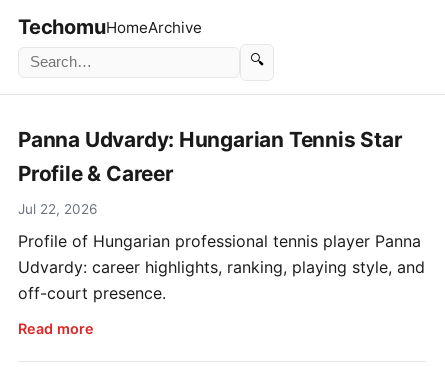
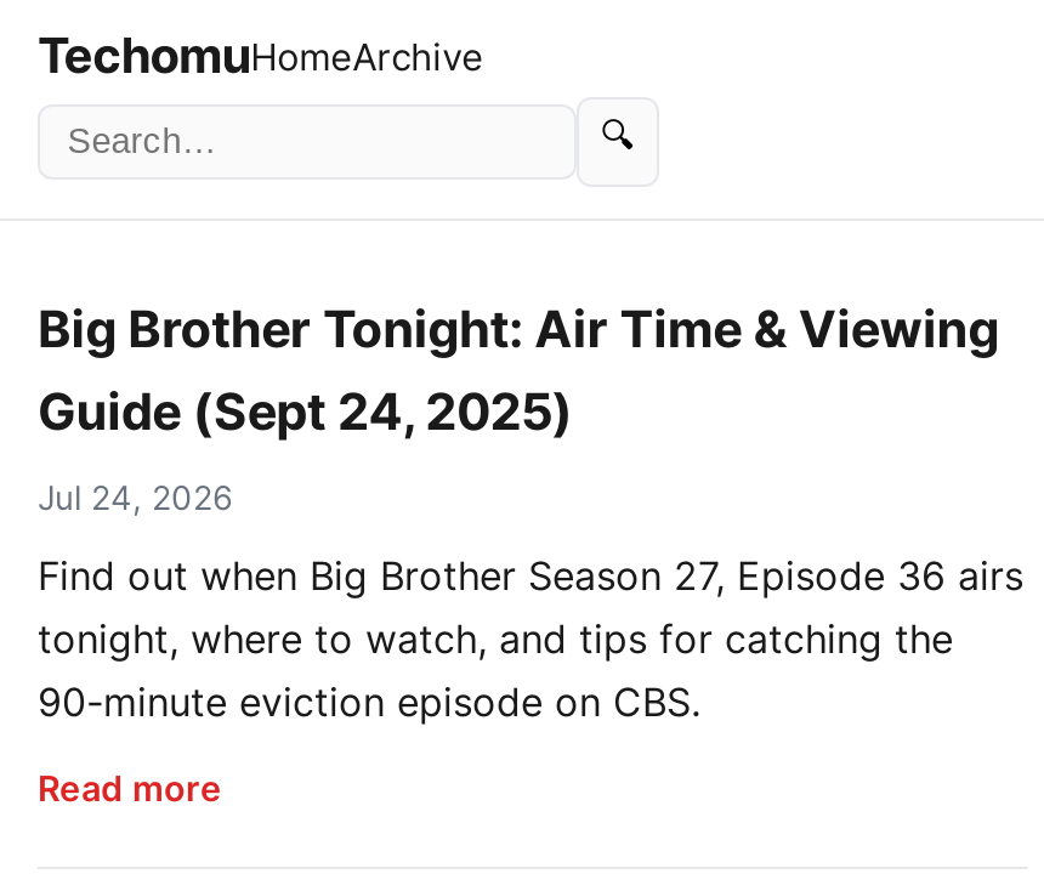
[18,127,402,186] Panna Udvardy: Hungarian Tennis Star | Profile & Career -> [38,300,999,443] Big Brother Tonight: Air Time & Viewing | Guide (Sept 24, 2025)
[18,201,97,217] Jul 22, 2026 -> [38,478,232,517] Jul 24, 2026
[18,231,425,303] Profile of Hungarian professional tennis player Panna | Udvardy: career highlights, ranking, playing style, and | off-court presence. -> [38,551,1023,725] Find out when Big Brother Season 27, Episode 36 airs | tonight, where to watch, and tips for catching the | 90-minute eviction episode on CBS.

